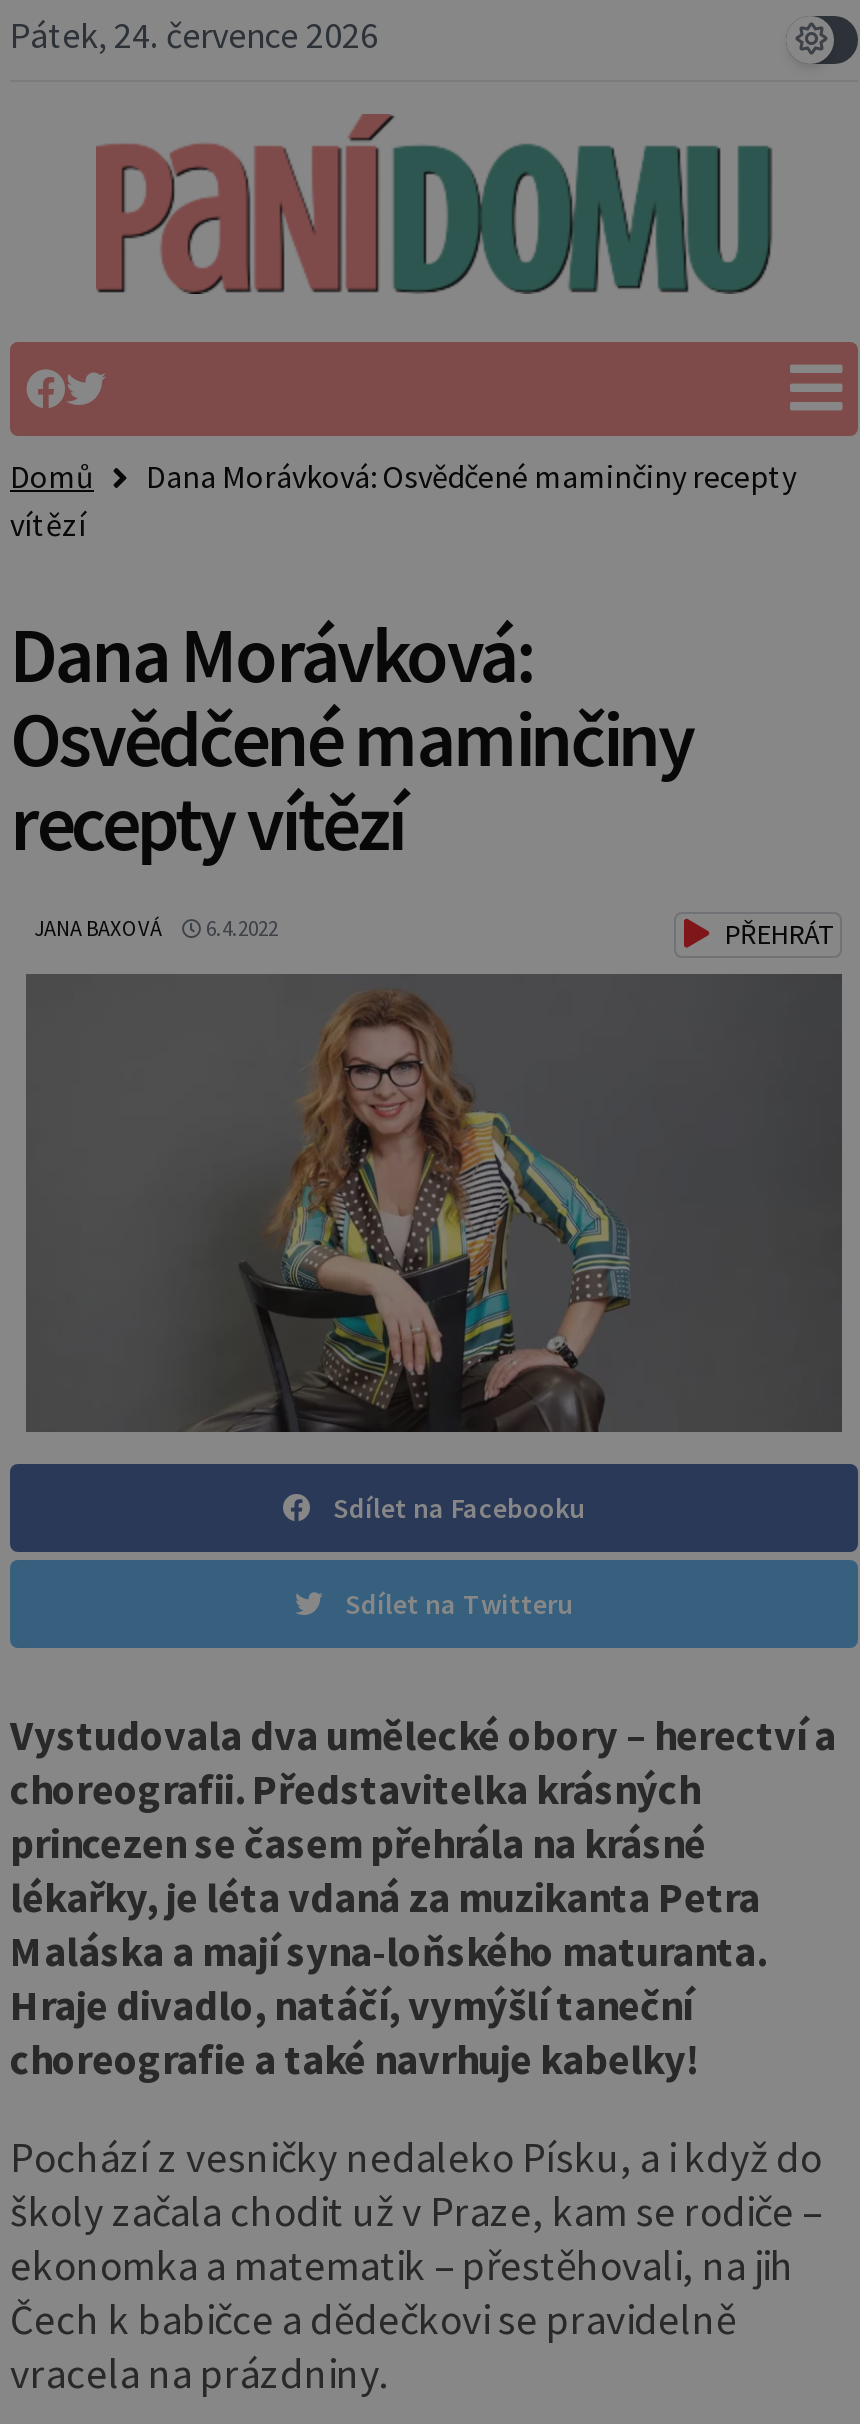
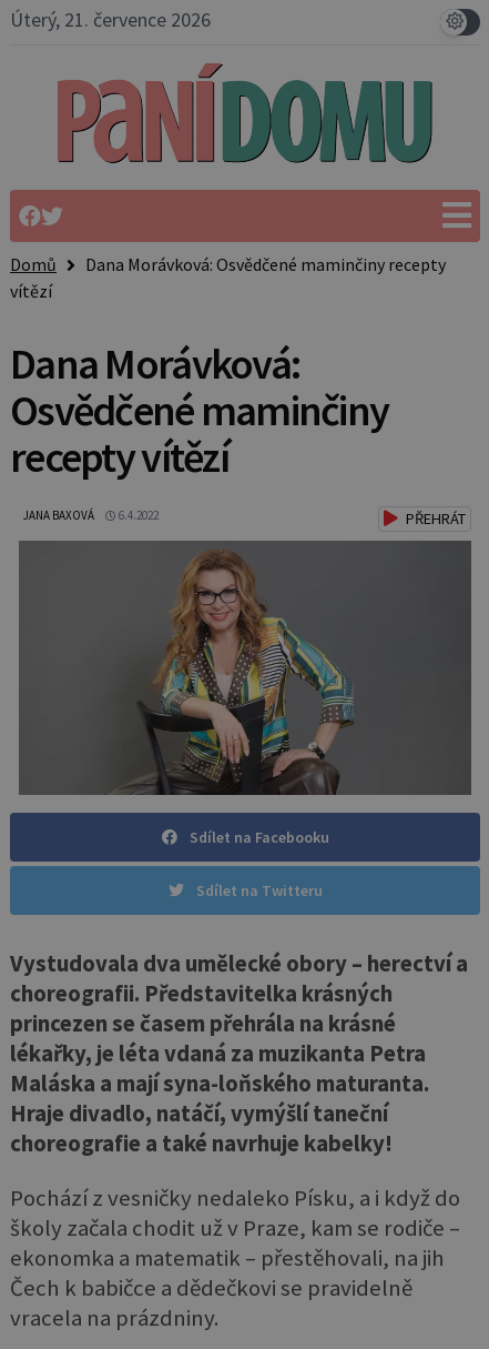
[10,12,378,58] Pátek, 24. července 2026 -> [10,7,211,32] Úterý, 21. července 2026

